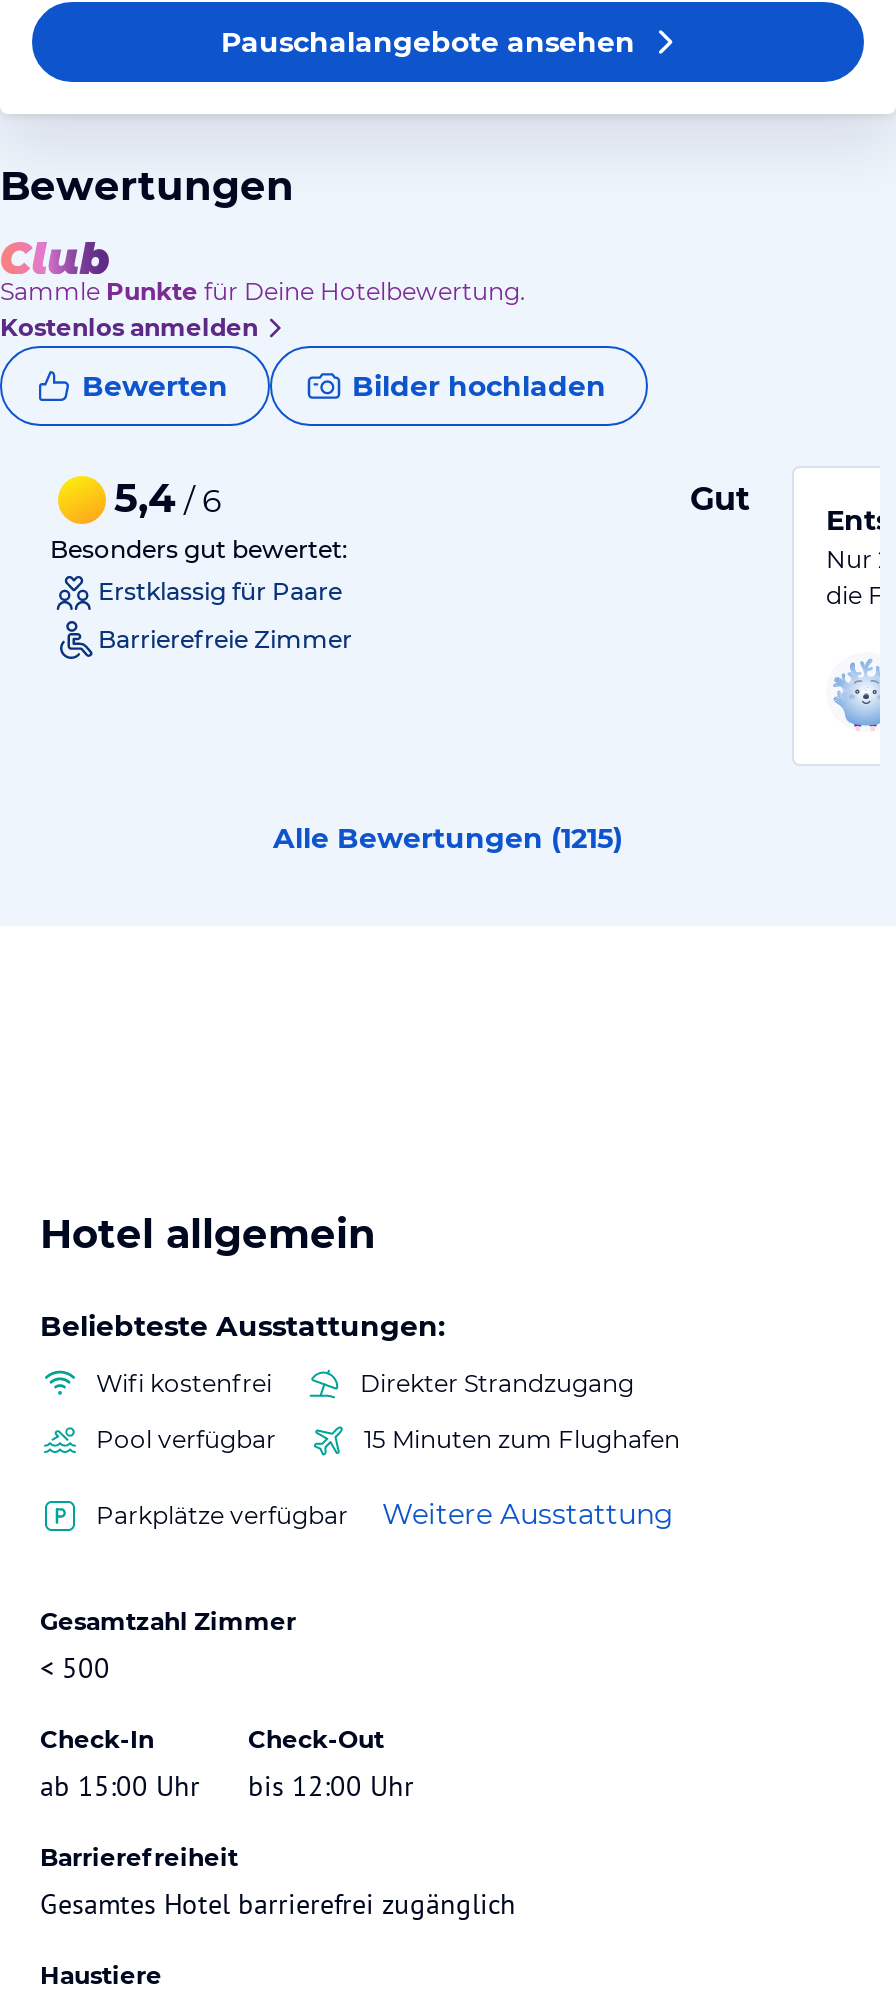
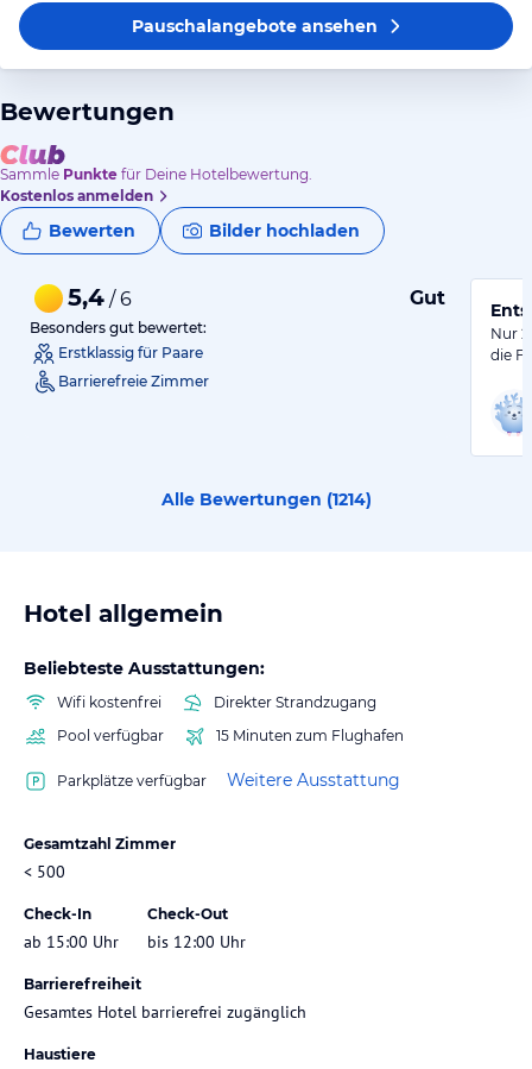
[273,819,623,855] Alle Bewertungen (1215) -> [161,488,371,510] Alle Bewertungen (1214)

